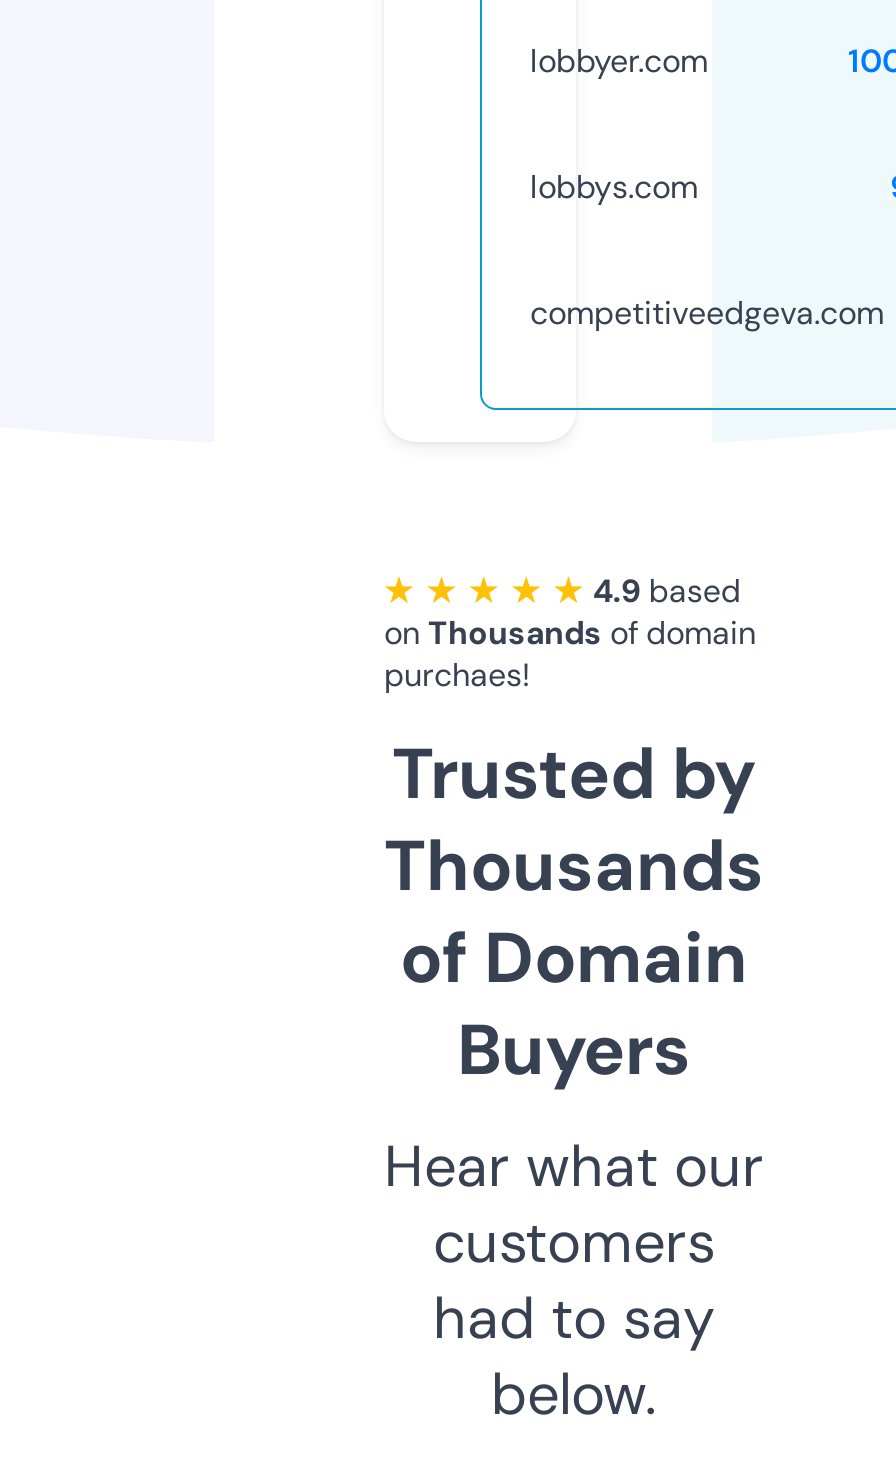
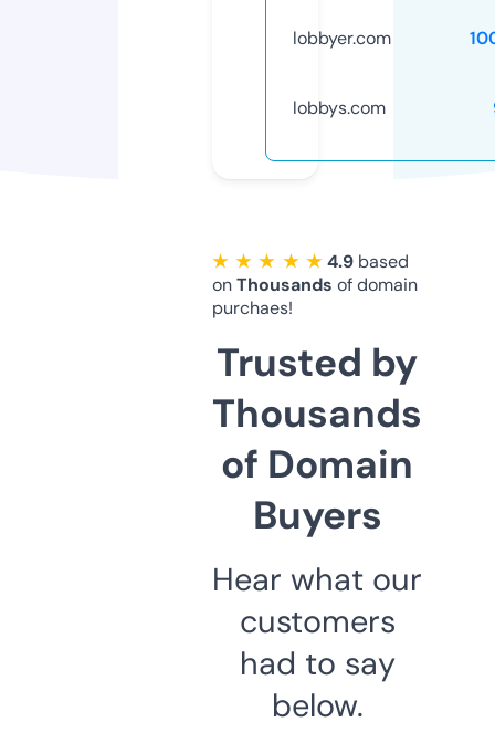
[530,292,884,334] competitiveedgeva.com -> none

